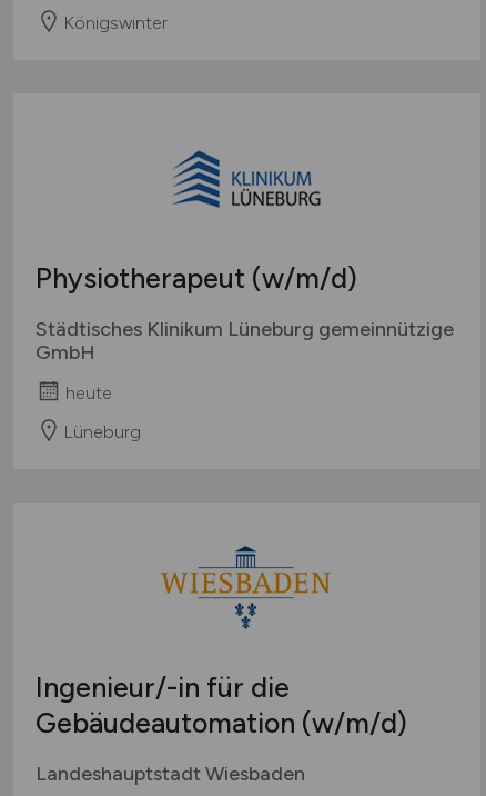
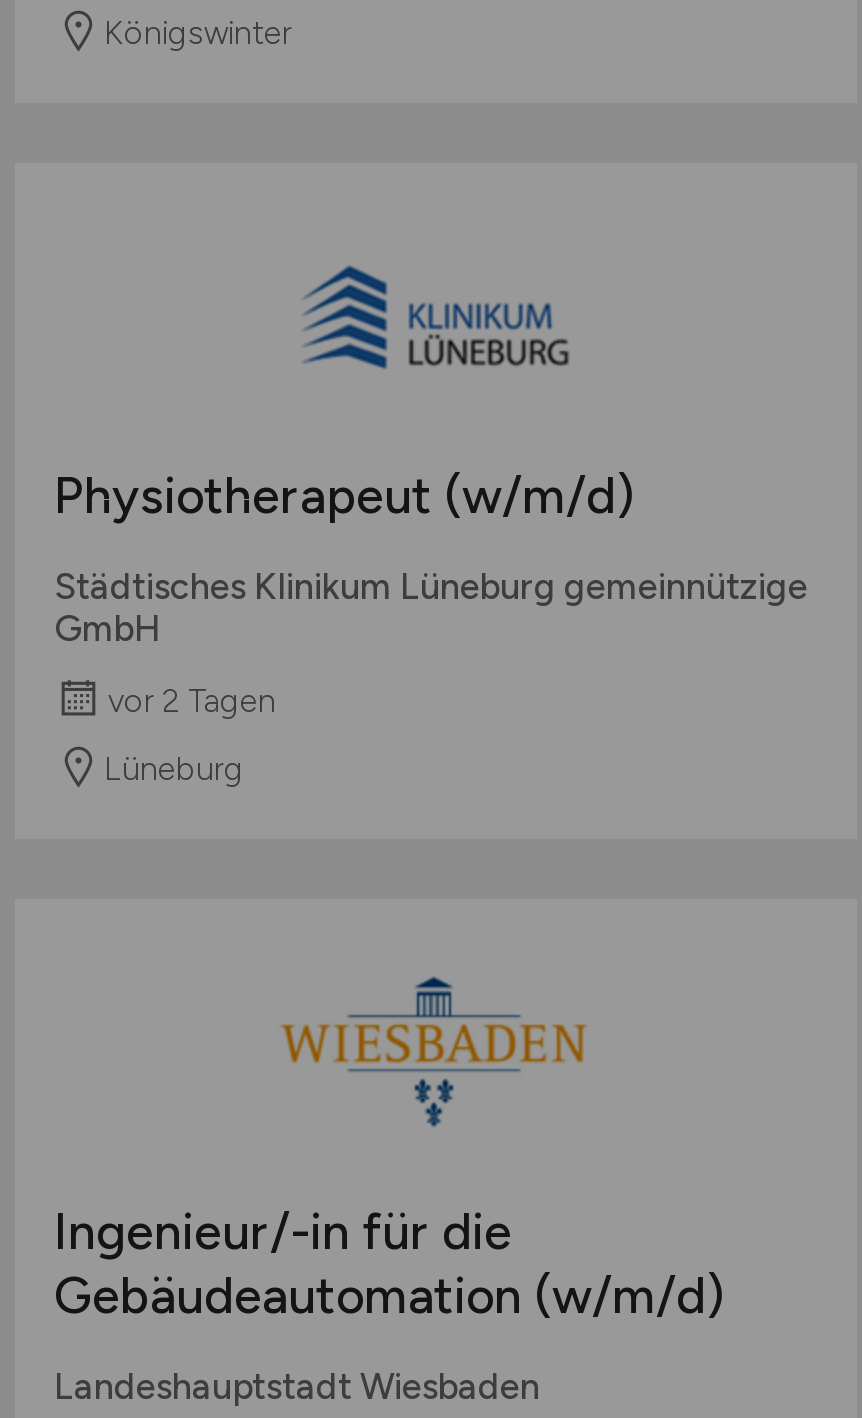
[65,382,112,403] heute -> [108,681,276,719] vor 2 Tagen

